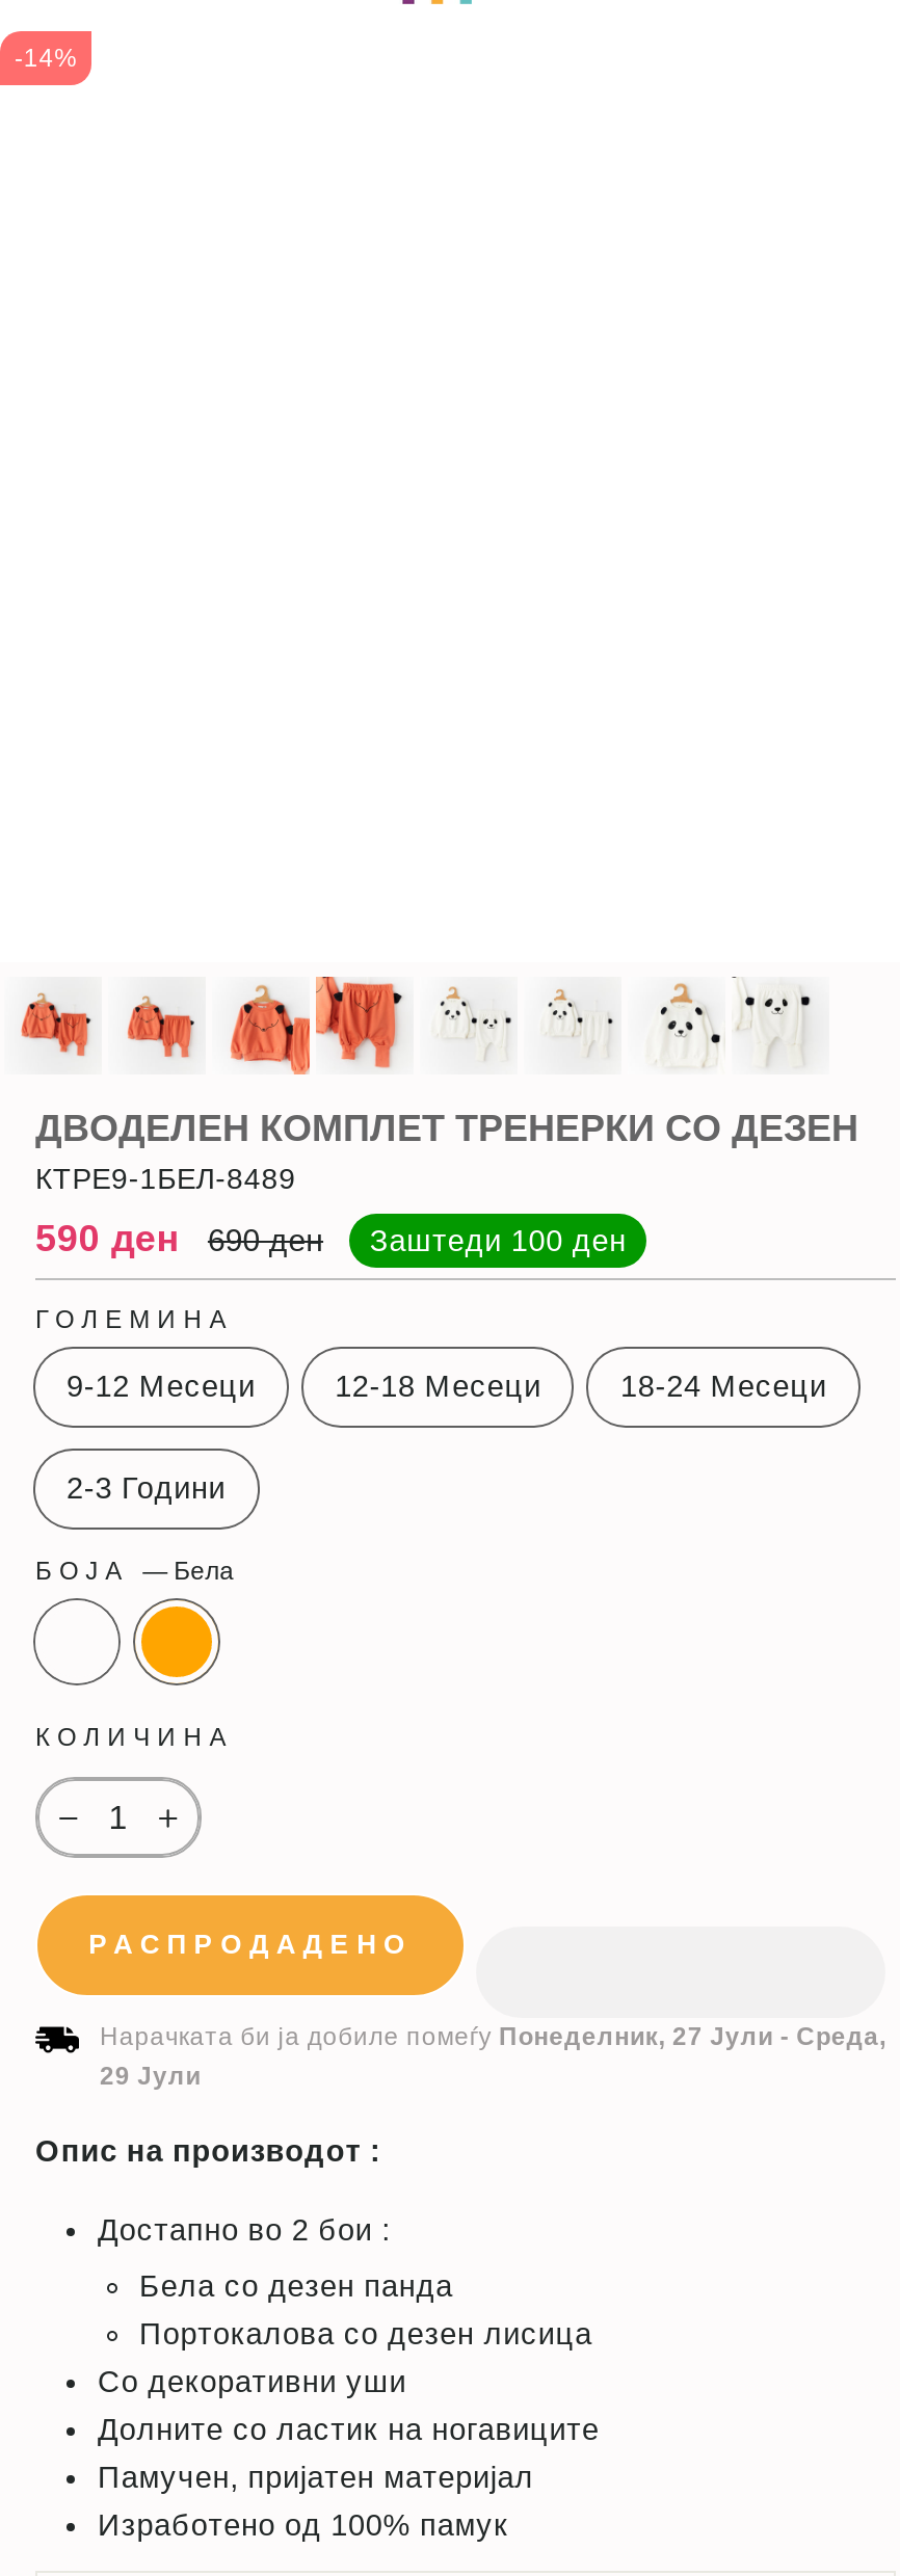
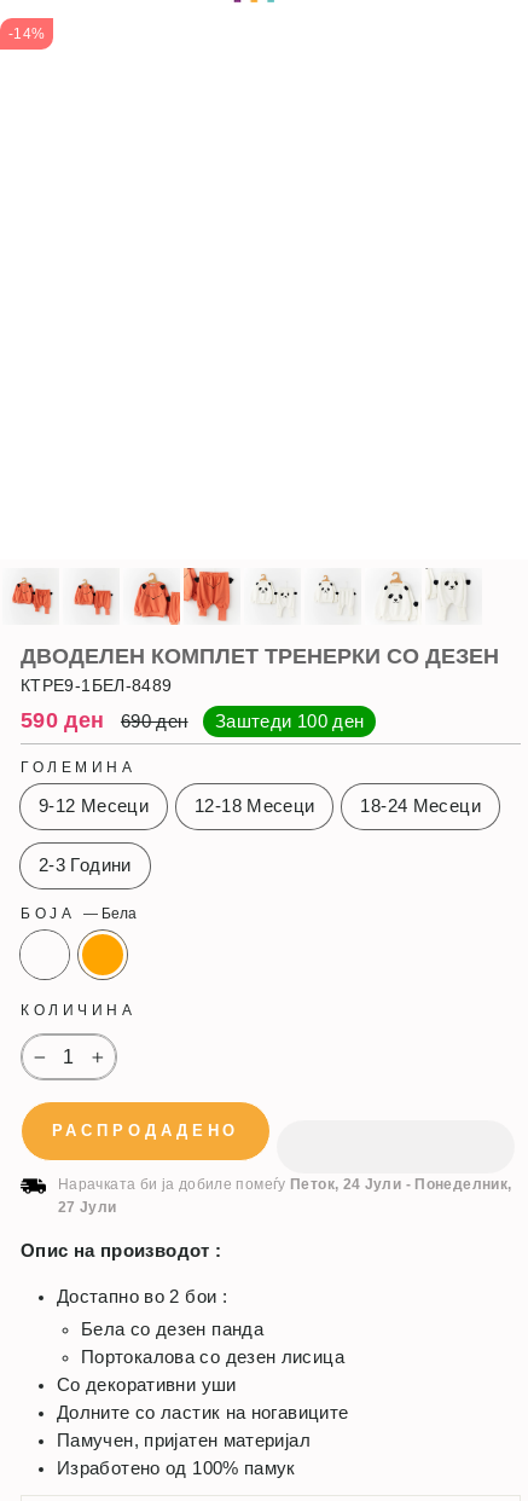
[100,2022,886,2051] Нарачката би ја добиле помеѓу Понеделник, 27 Јули - Среда, -> [58,1176,512,1193] Нарачката би ја добиле помеѓу Петок, 24 Јули - Понеделник,
[100,2062,201,2091] 29 Јули -> [58,1199,117,1216] 27 Јули

